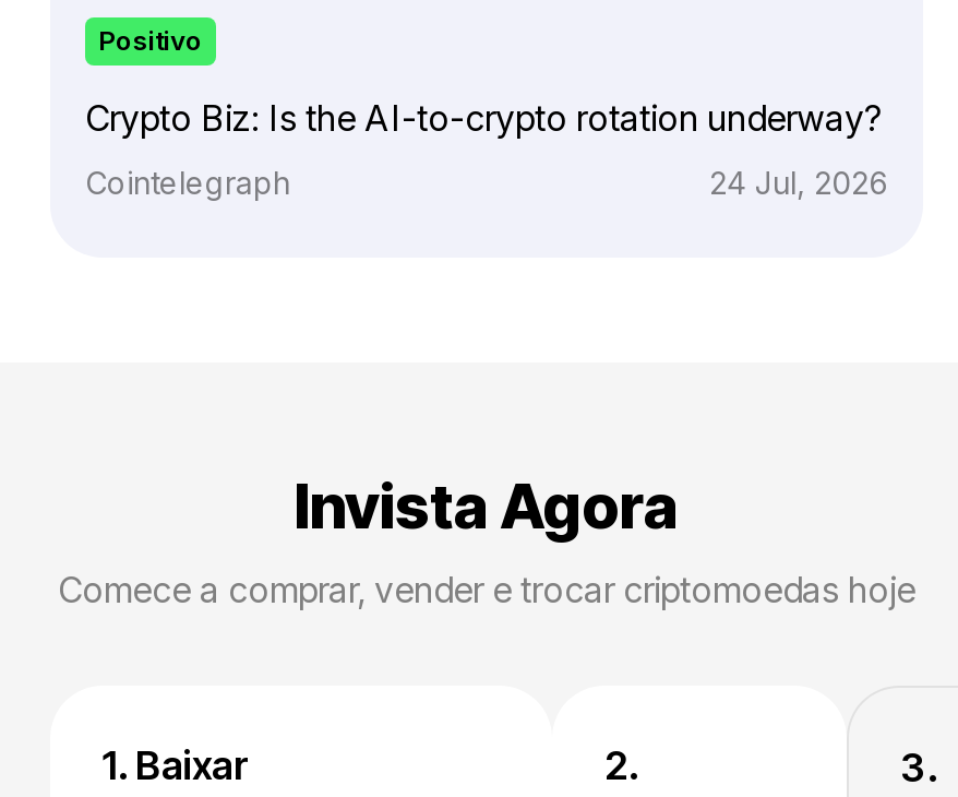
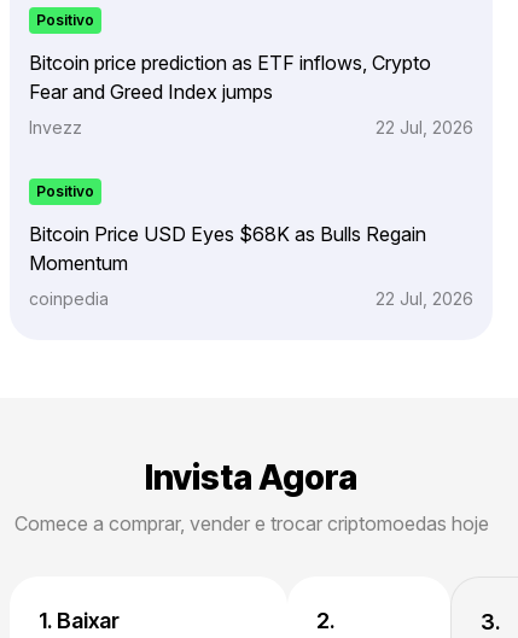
[85,96,888,201] Crypto Biz: Is the AI-to-crypto rotation underway? | Cointelegraph | 24 Jul, 2026 -> [29,51,473,309] Bitcoin price prediction as ETF inflows, Crypto | Fear and Greed Index jumps | Invezz | 22 Jul, 2026 | Positivo | Bitcoin Price USD Eyes $68K as Bulls Regain | Momentum | coinpedia | 22 Jul, 2026

